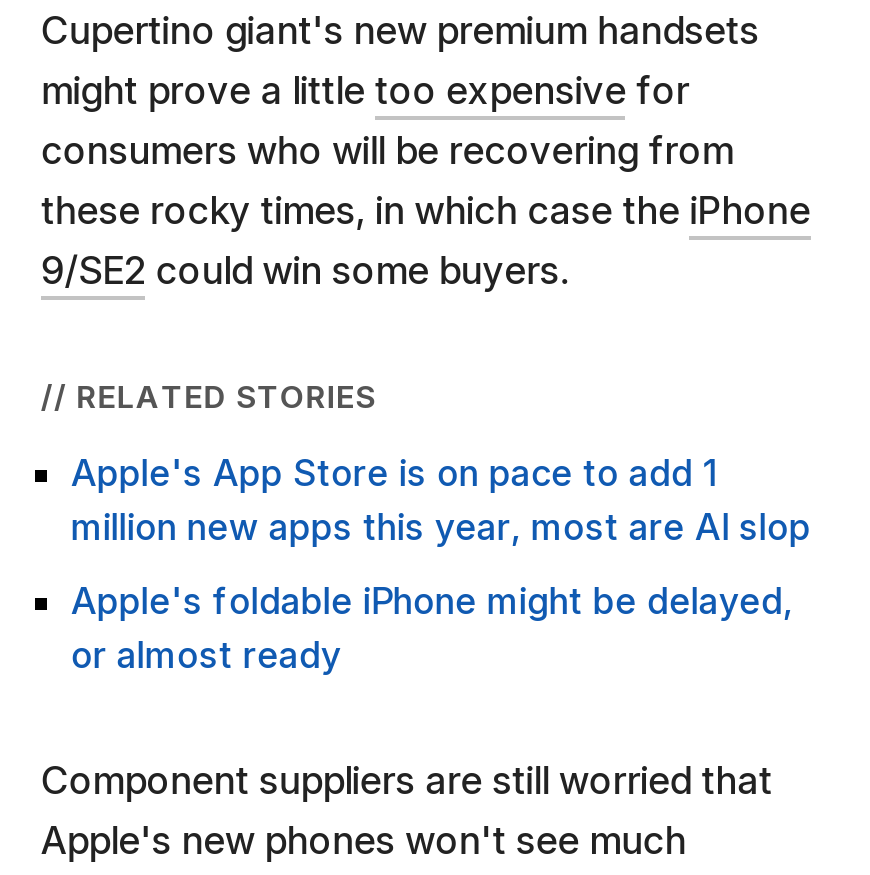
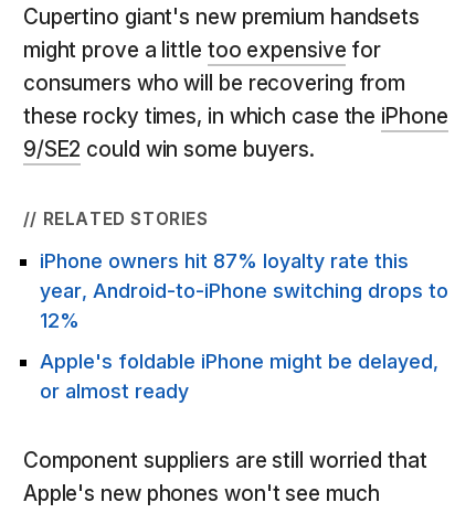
[71,453,811,549] Apple's App Store is on pace to add 1 | million new apps this year, most are AI slop -> [40,250,448,332] iPhone owners hit 87% loyalty rate this | year, Android-to-iPhone switching drops to | 12%

